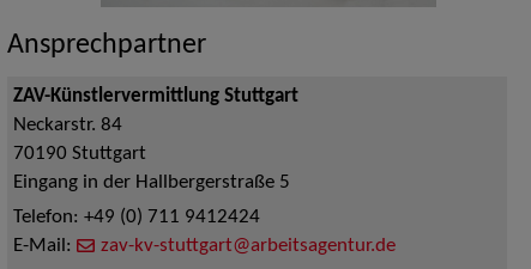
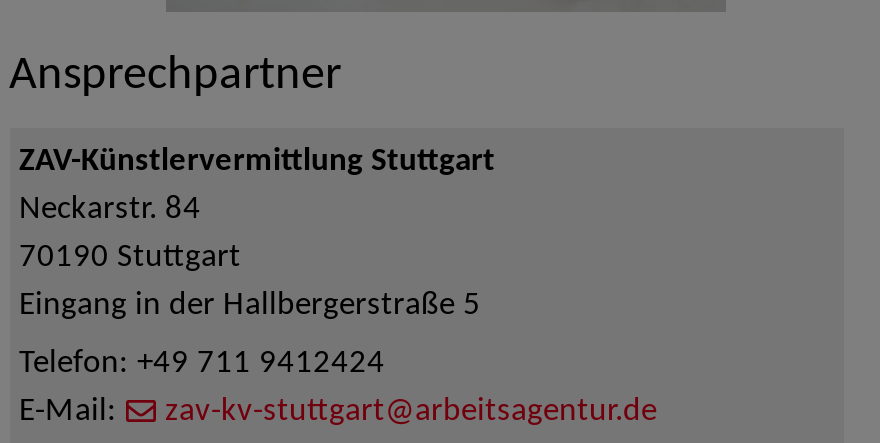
[13,209,260,228] Telefon: +49 (0) 711 9412424 -> [19,349,385,381] Telefon: +49 711 9412424

